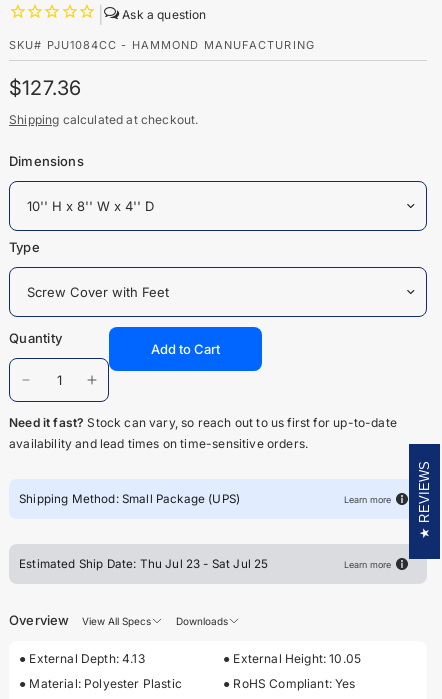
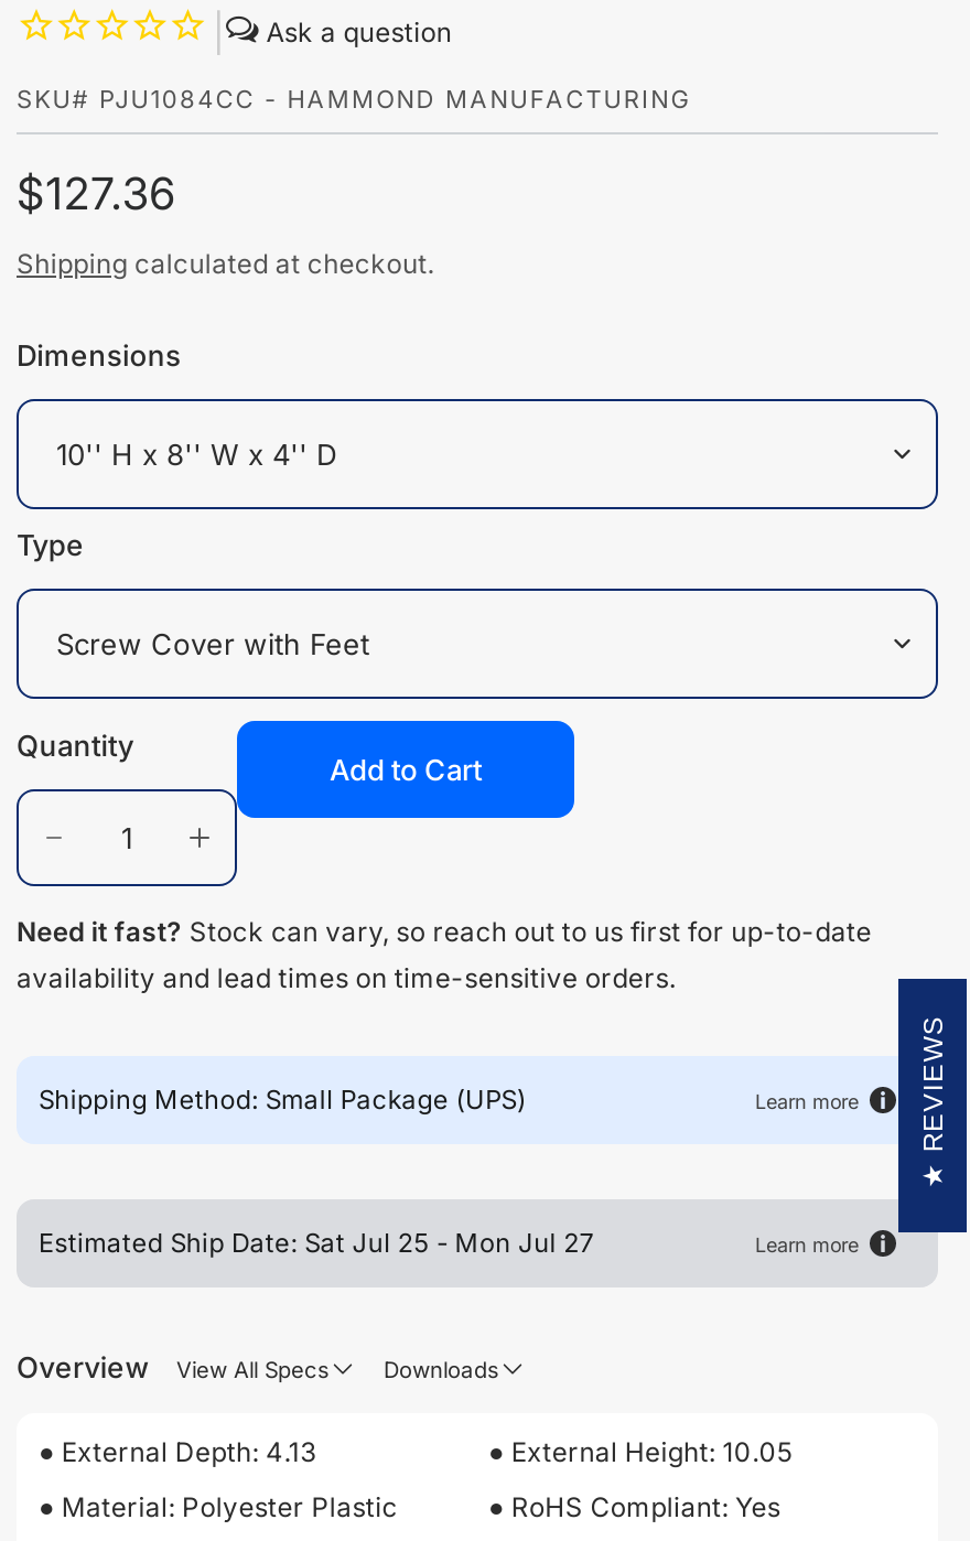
[19,557,268,571] Estimated Ship Date: Thu Jul 23 - Sat Jul 25 -> [39,1228,595,1259] Estimated Ship Date: Sat Jul 25 - Mon Jul 27

